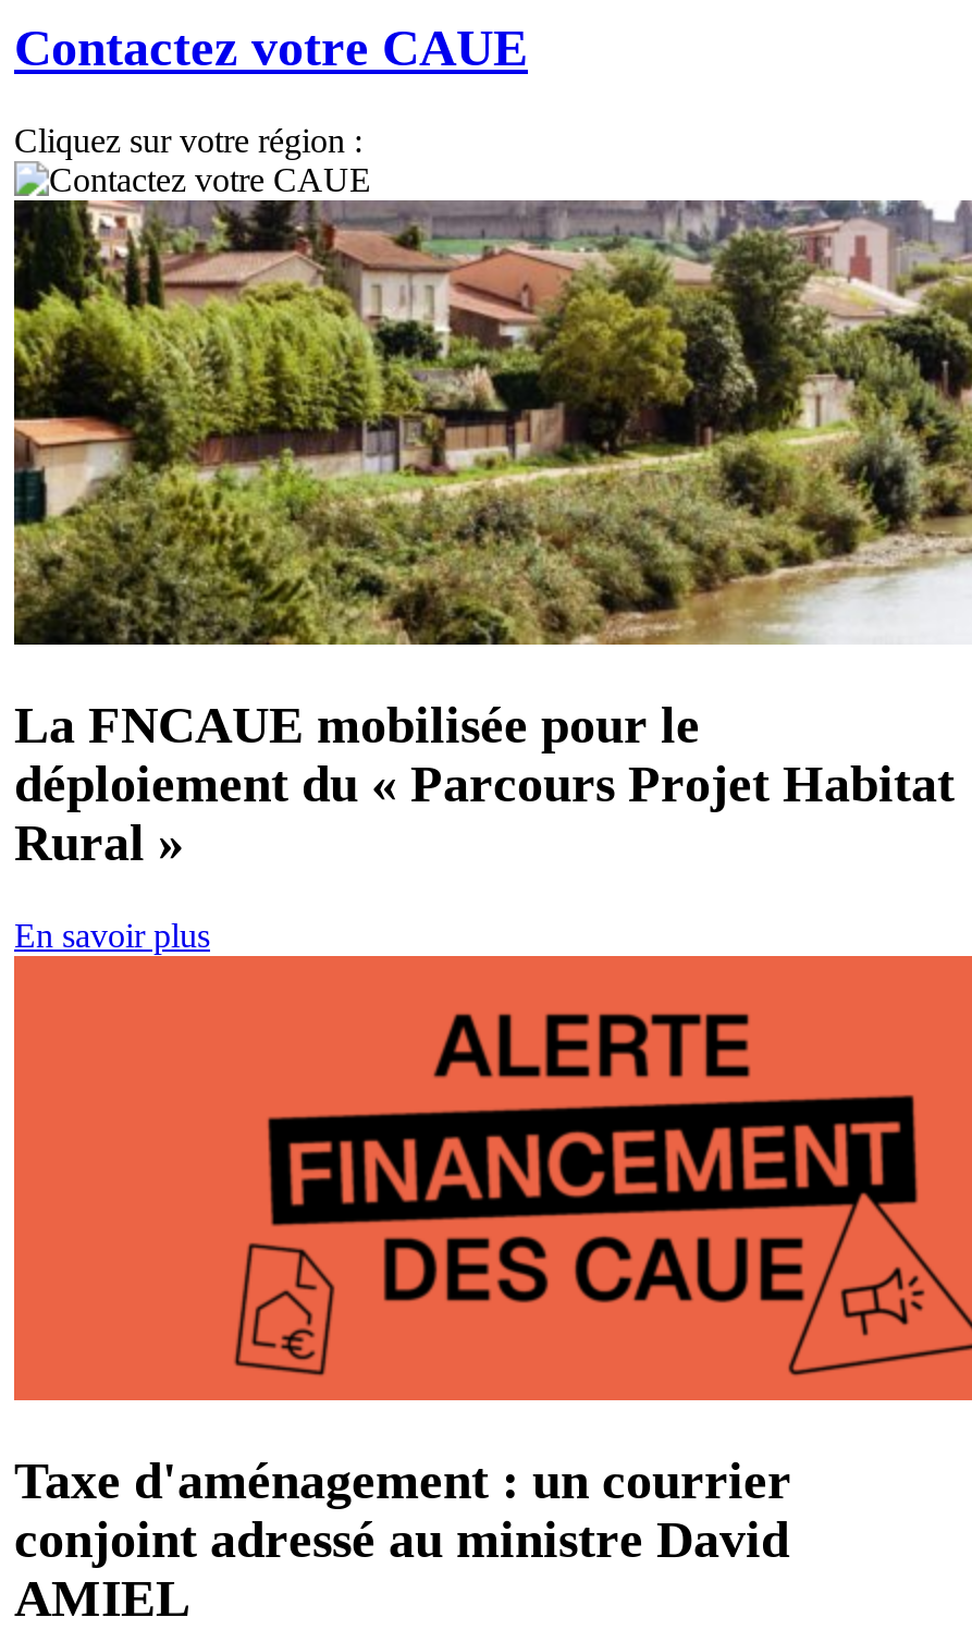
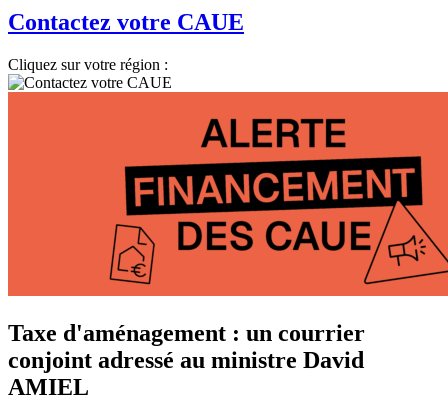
[12,198,965,953] [image] | La FNCAUE mobilisée pour le | déploiement du « Parcours Projet Habitat | Rural » | En savoir plus -> none

